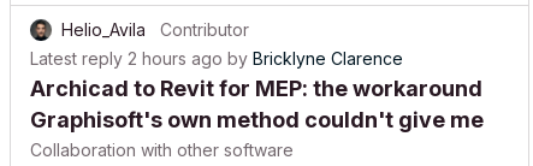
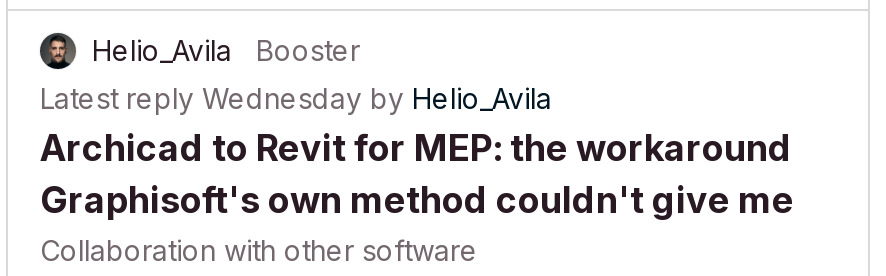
[30,19,403,68] Contributor | Latest reply 2 hours ago by Bricklyne Clarence -> [40,33,552,115] Booster | Latest reply Wednesday by Helio_Avila

